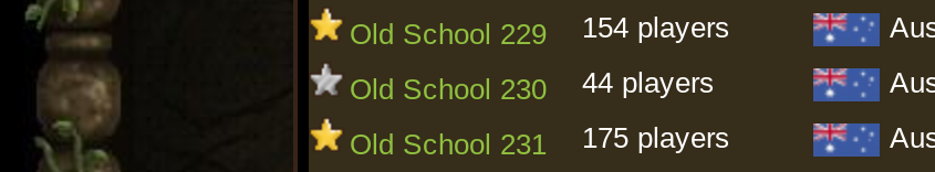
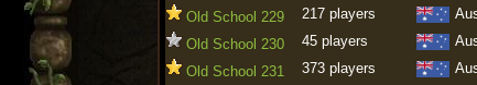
[350,11,730,51] Old School 229 154 players -> [186,5,375,25] Old School 229 217 players
[350,66,715,106] Old School 230 44 players -> [186,33,367,52] Old School 230 45 players
[350,121,730,161] Old School 231 175 players -> [186,60,375,80] Old School 231 373 players

